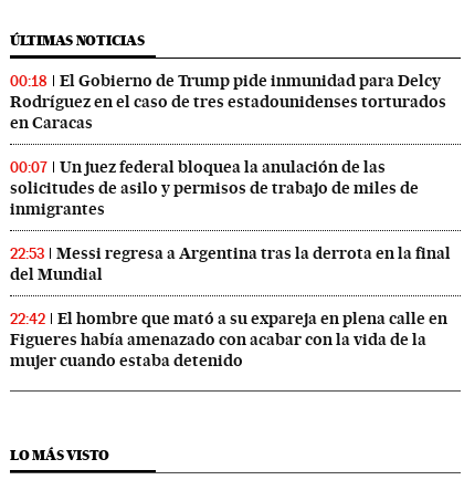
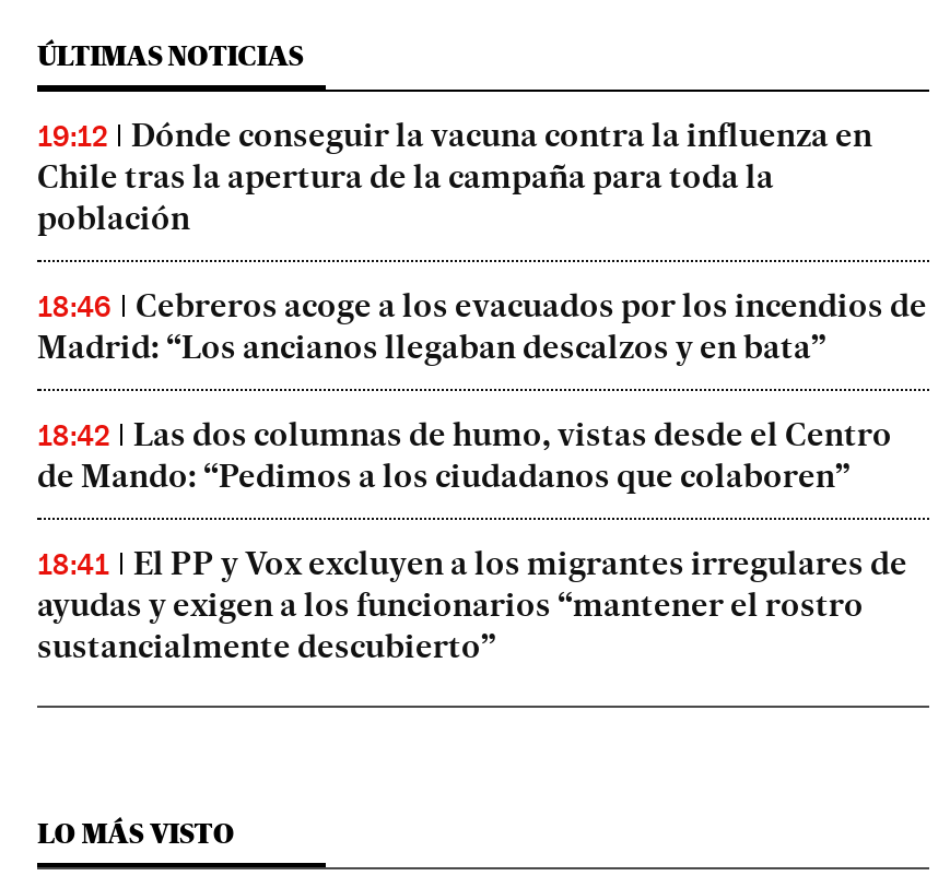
[10,70,446,132] 00:18 | El Gobierno de Trump pide inmunidad para Delcy | Rodríguez en el caso de tres estadounidenses torturados | en Caracas -> [37,115,872,237] 19:12 | Dónde conseguir la vacuna contra la influenza en | Chile tras la apertura de la campaña para toda la | población
[10,157,419,219] 00:07 | Un juez federal bloquea la anulación de las | solicitudes de asilo y permisos de trabajo de miles de | inmigrantes -> [37,286,927,366] 18:46 | Cebreros acoge a los evacuados por los incendios de | Madrid: “Los ancianos llegaban descalzos y en bata”
[10,243,451,284] 22:53 | Messi regresa a Argentina tras la derrota en la final | del Mundial -> [37,414,892,495] 18:42 | Las dos columnas de humo, vistas desde el Centro | de Mando: “Pedimos a los ciudadanos que colaboren”
[10,308,447,370] 22:42 | El hombre que mató a su expareja en plena calle en | Figueres había amenazado con acabar con la vida de la | mujer cuando estaba detenido -> [37,543,907,666] 18:41 | El PP y Vox excluyen a los migrantes irregulares de | ayudas y exigen a los funcionarios “mantener el rostro | sustancialmente descubierto”

